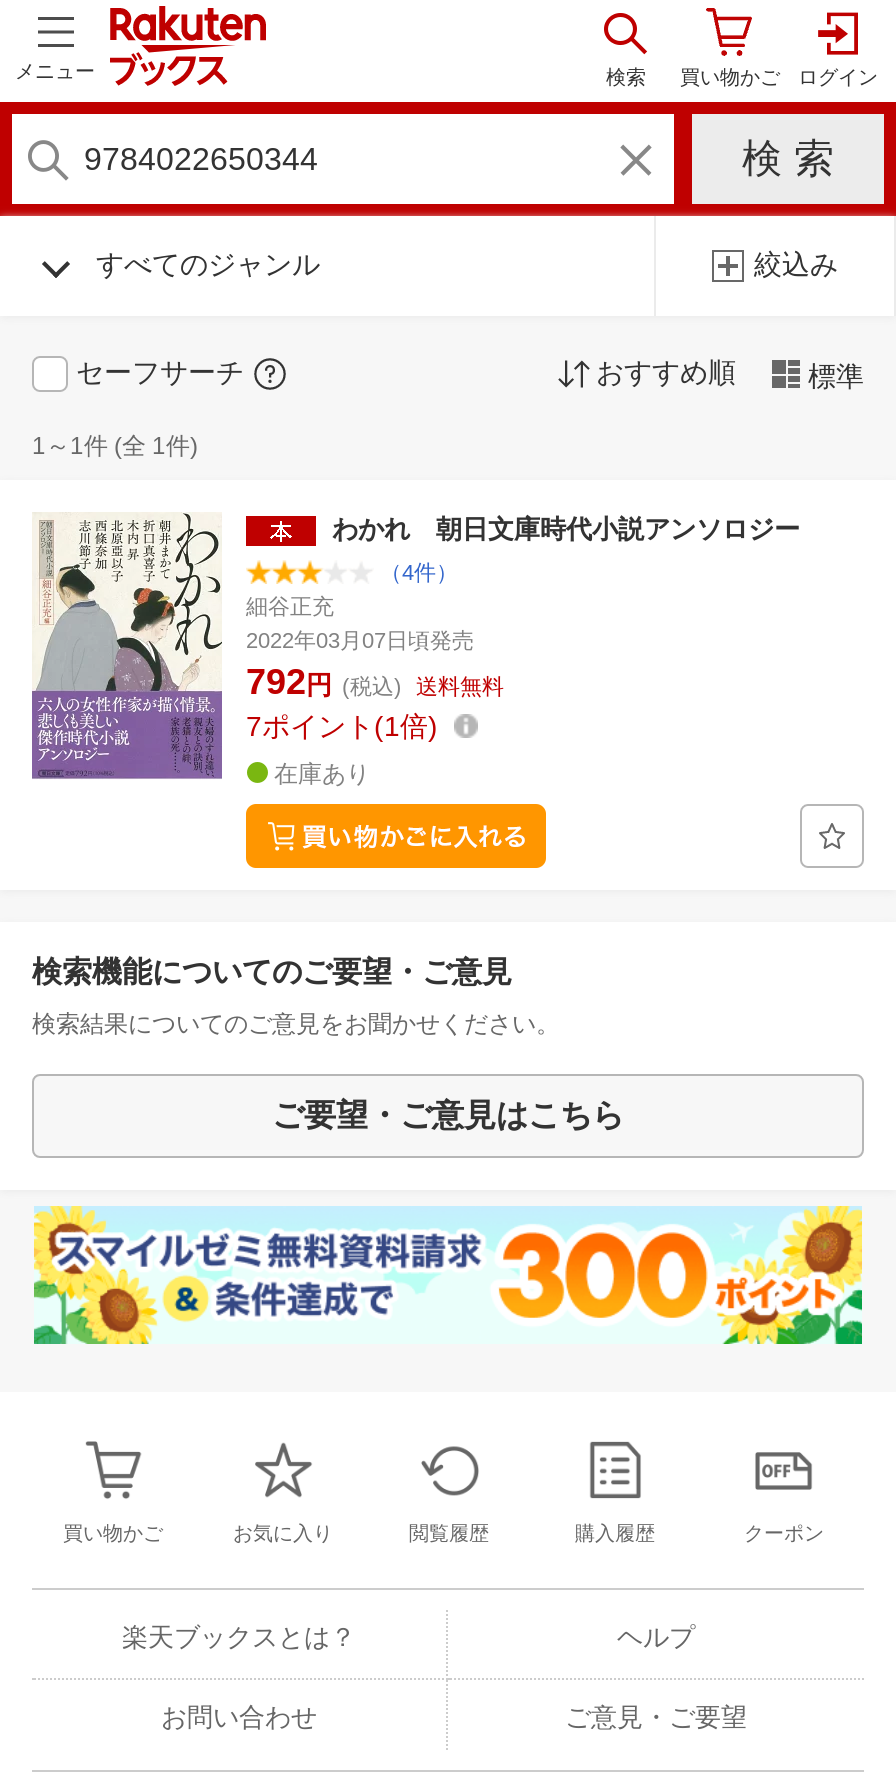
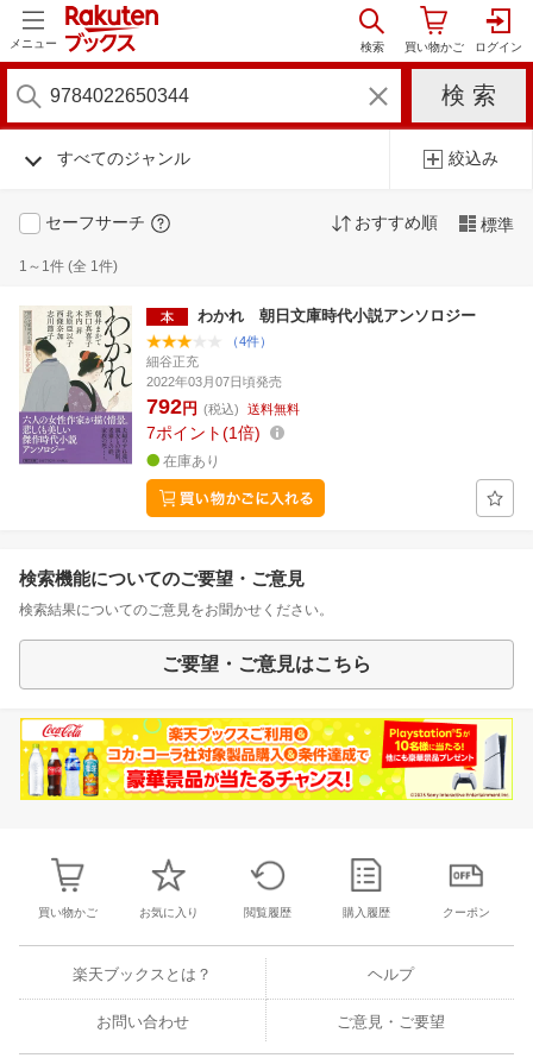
[32,1206,864,1346] [image] -> [19,717,514,801] [image]

